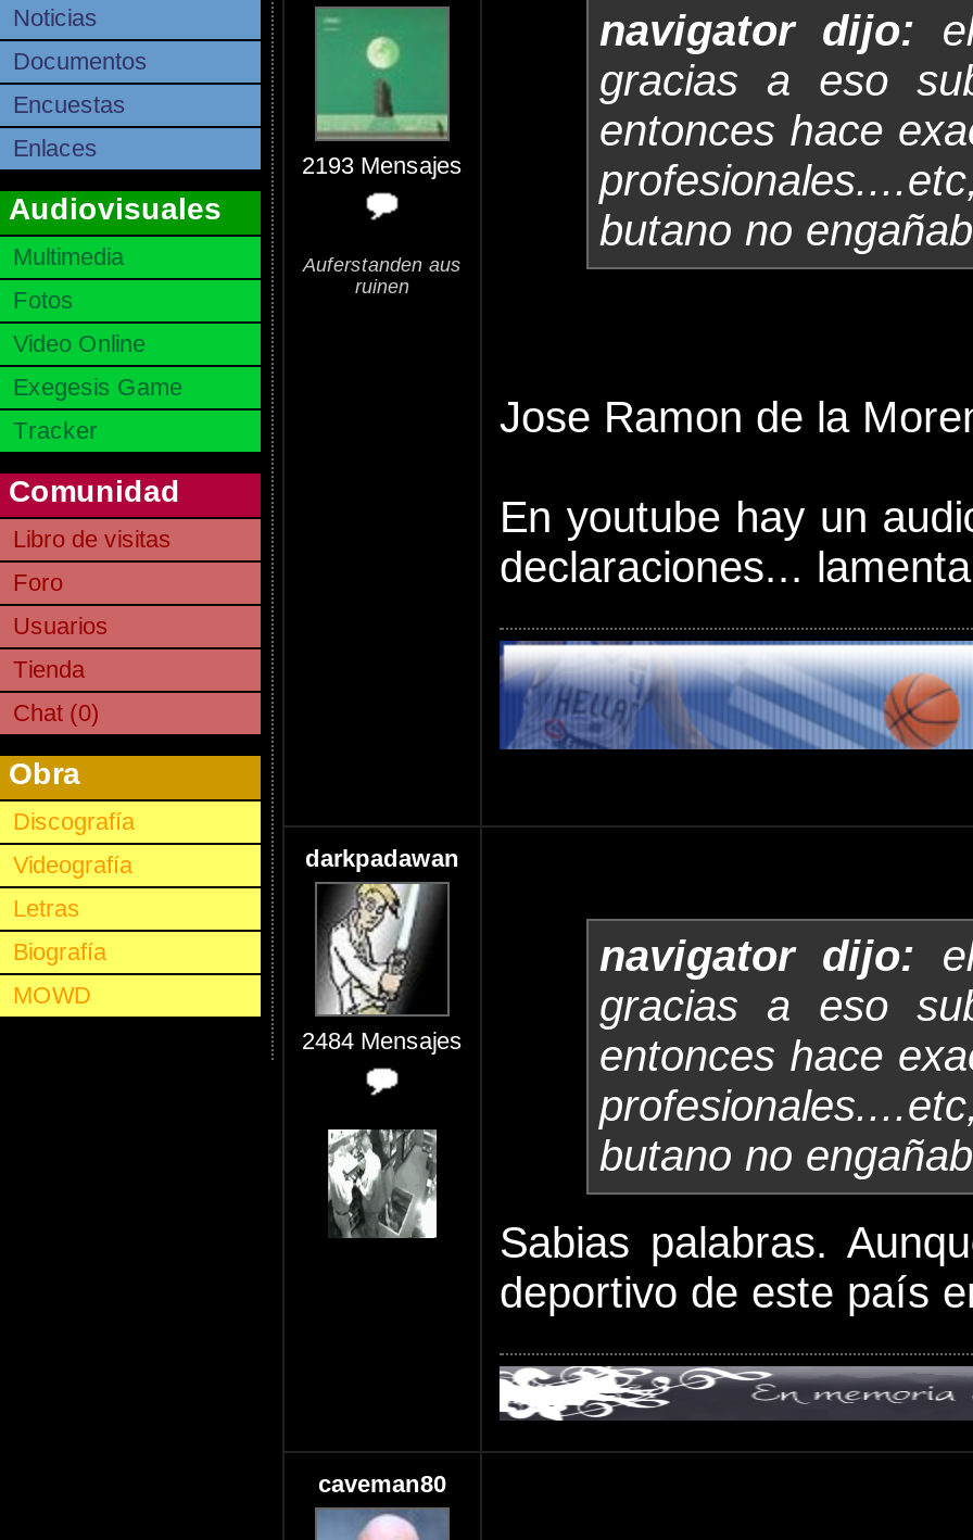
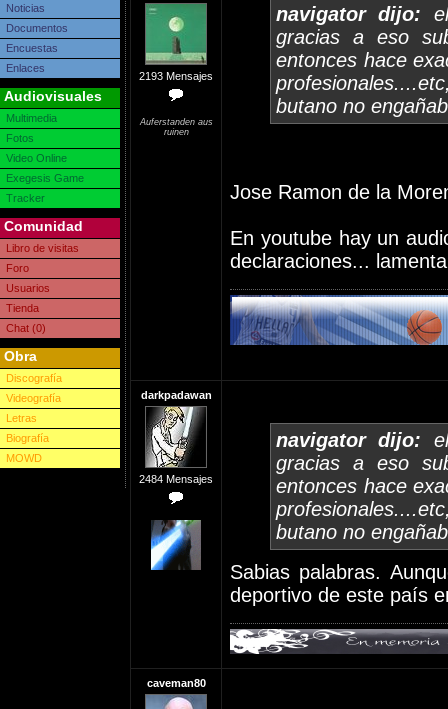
[326,1127,437,1238] [image] -> [150,520,200,571] [image]

